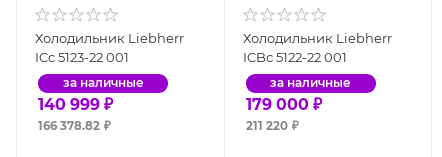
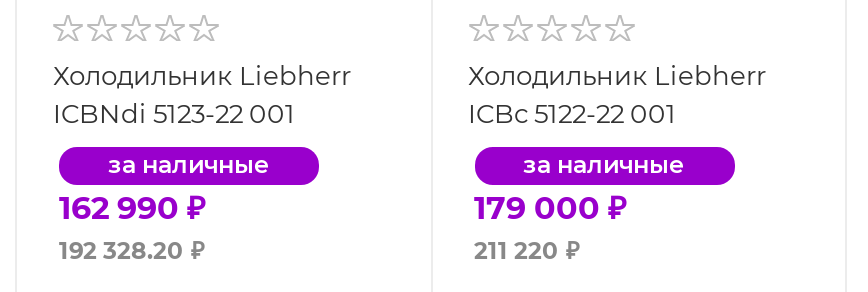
[35,49,129,65] ICc 5123-22 001 -> [53,97,295,129] ICBNdi 5123-22 001
[38,95,113,114] 140 999 ₽ -> [59,189,205,227] 162 990 ₽
[38,119,111,133] 166 378.82 ₽ -> [59,237,205,265] 192 328.20 ₽

